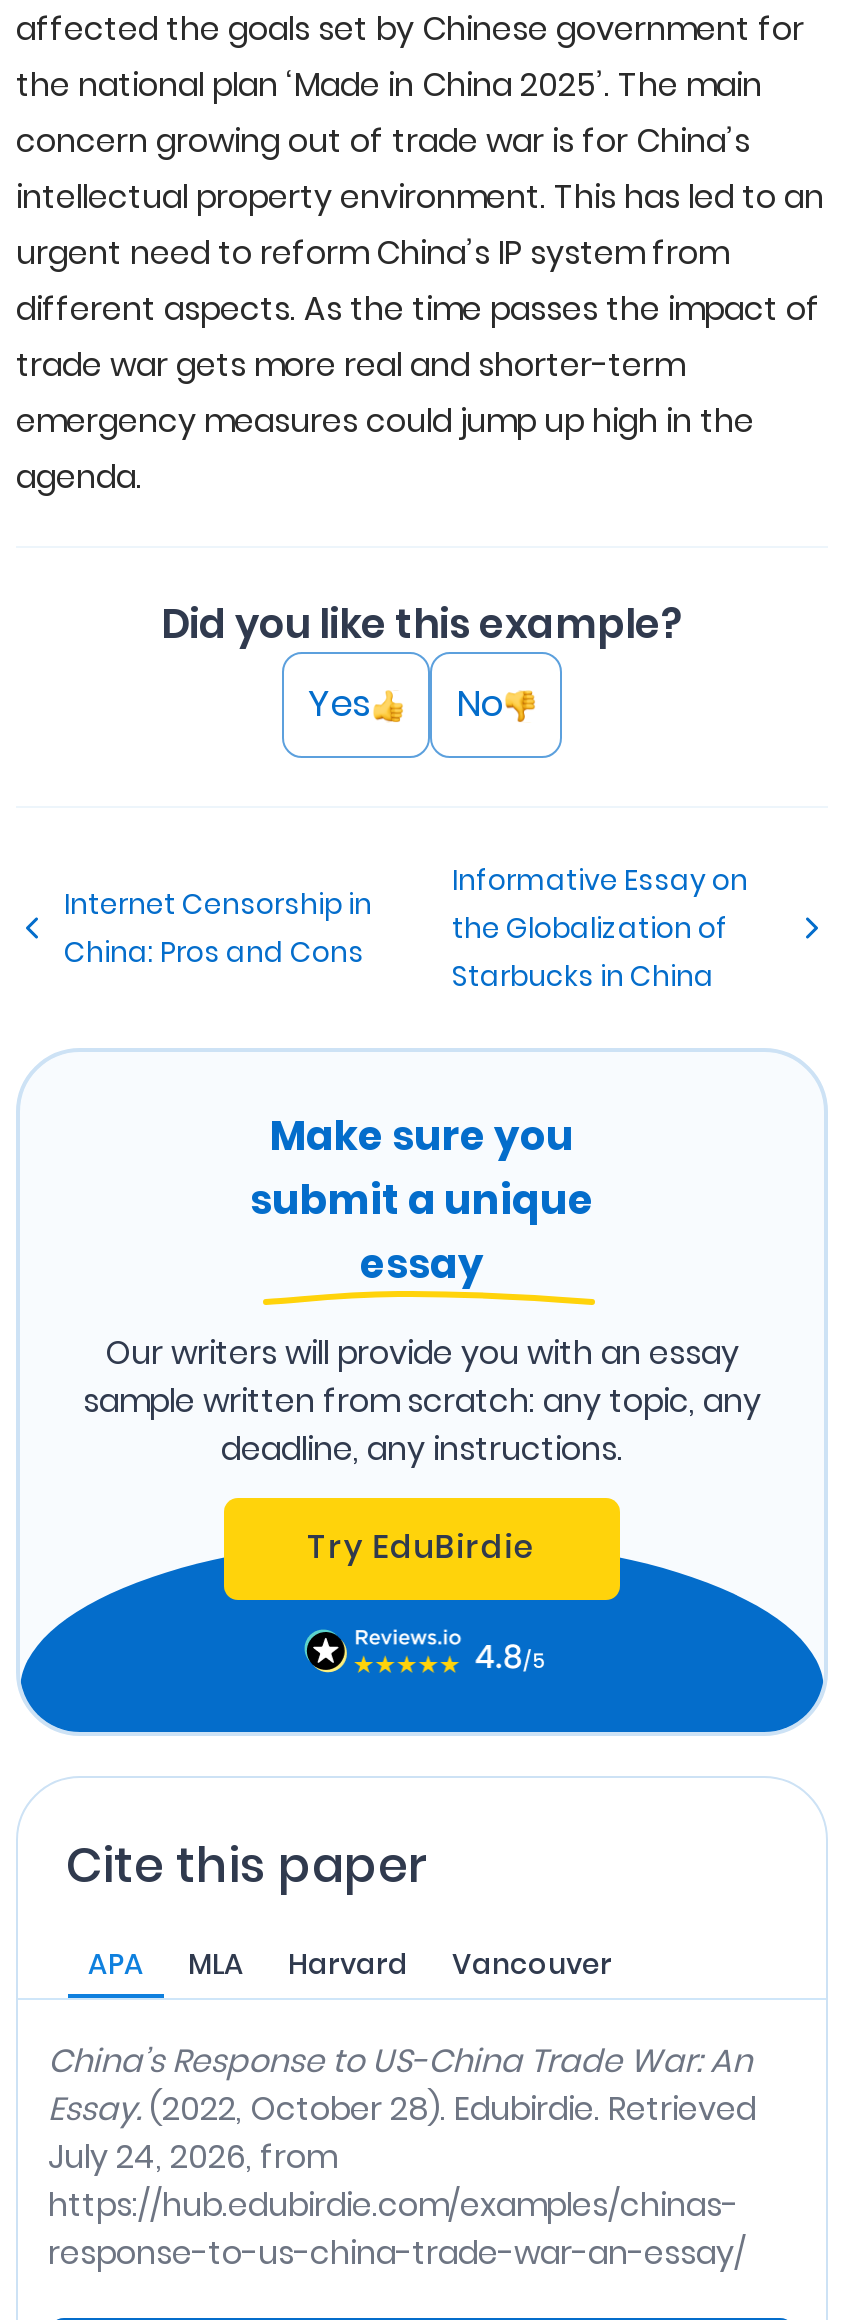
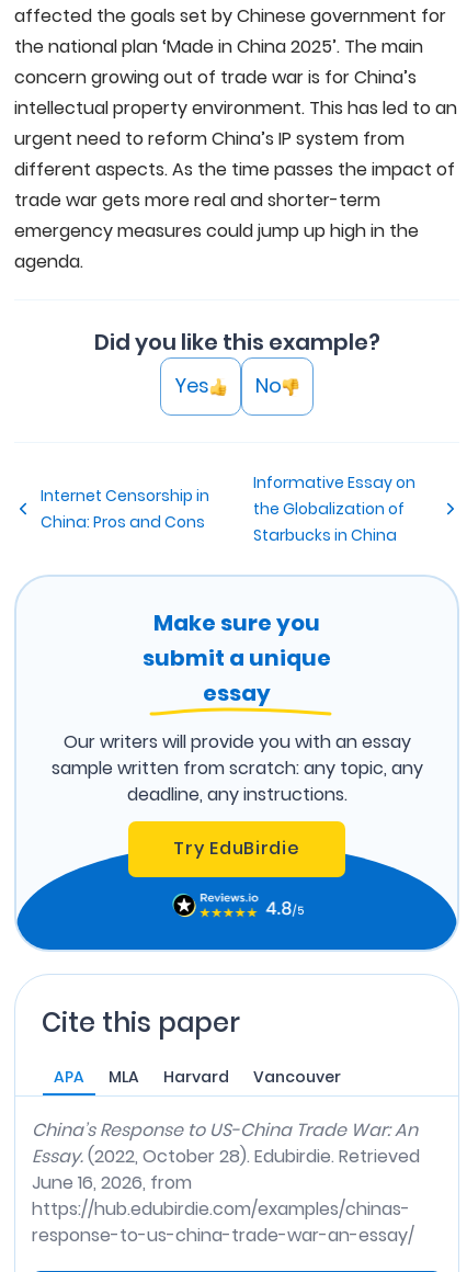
[48,2133,336,2179] July 24, 2026, from -> [32,1170,192,1195] June 16, 2026, from

